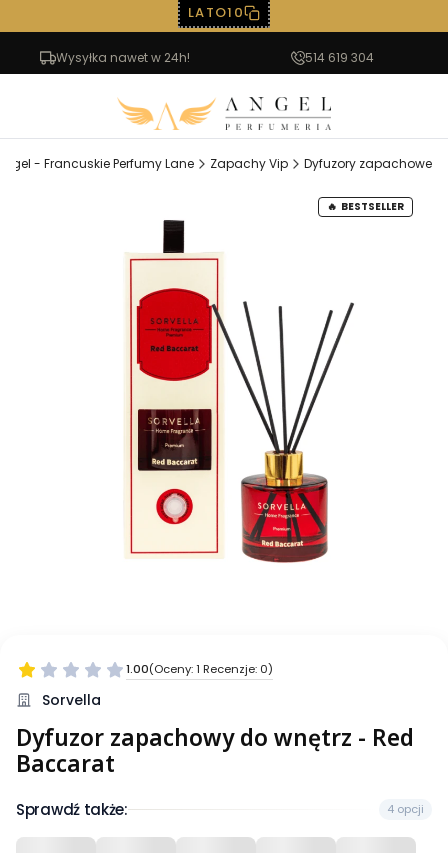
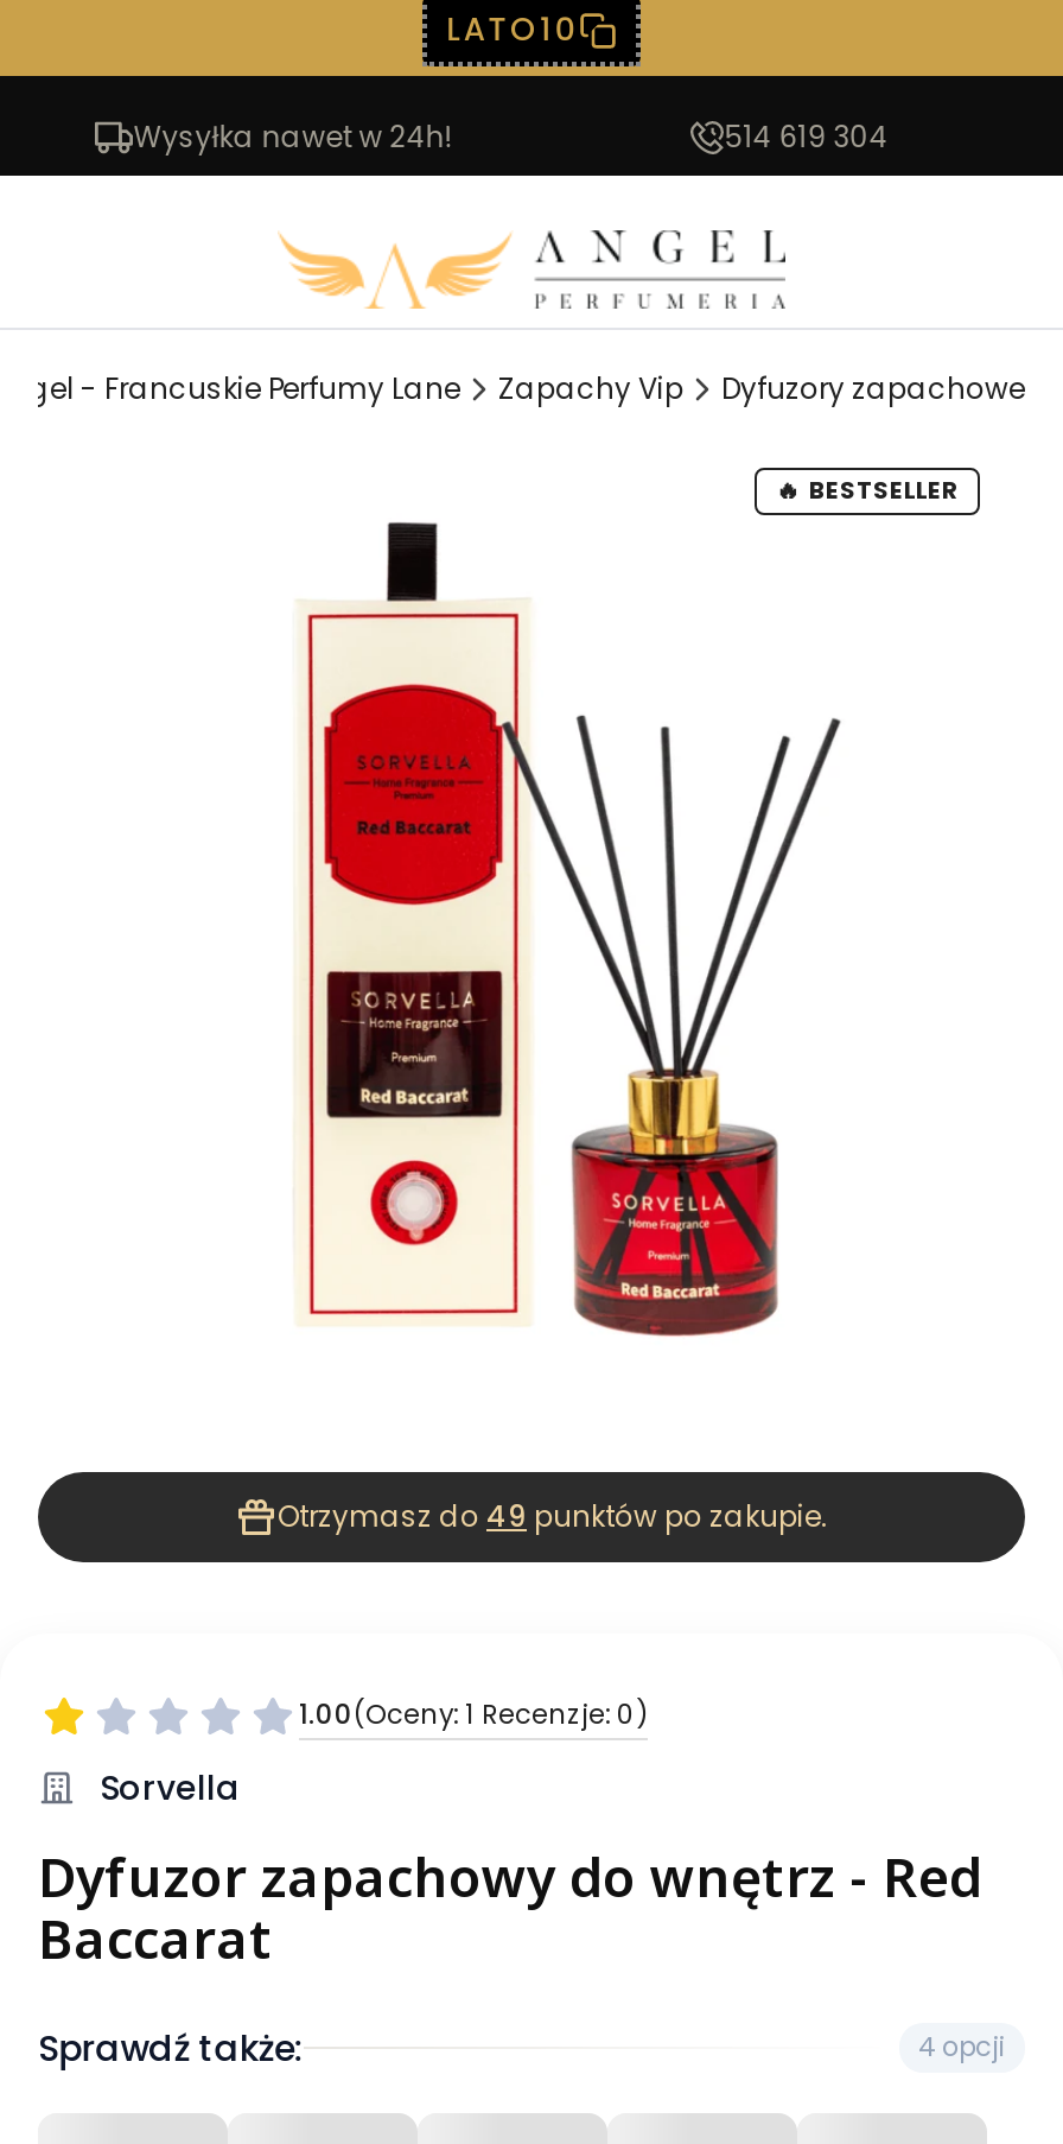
none -> [278,1496,828,1536] Otrzymasz do 49 punktów po zakupie.

